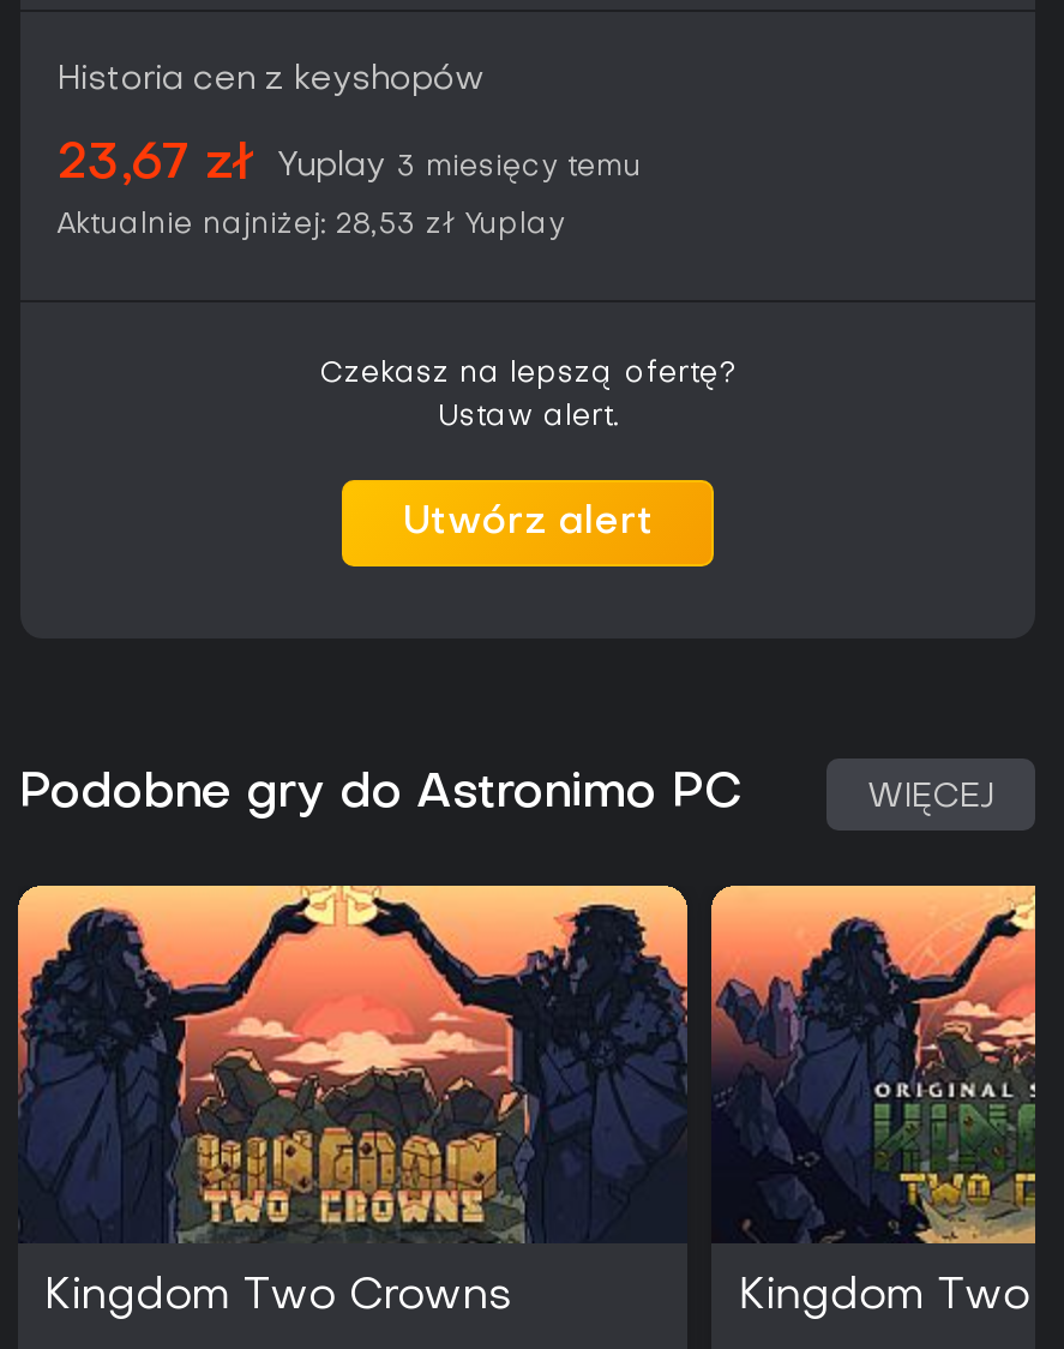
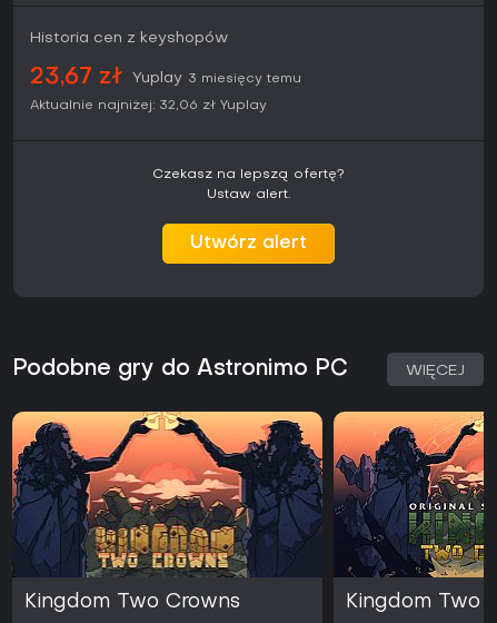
[56,212,565,241] Aktualnie najniżej: 28,53 zł Yuplay -> [30,99,267,113] Aktualnie najniżej: 32,06 zł Yuplay

